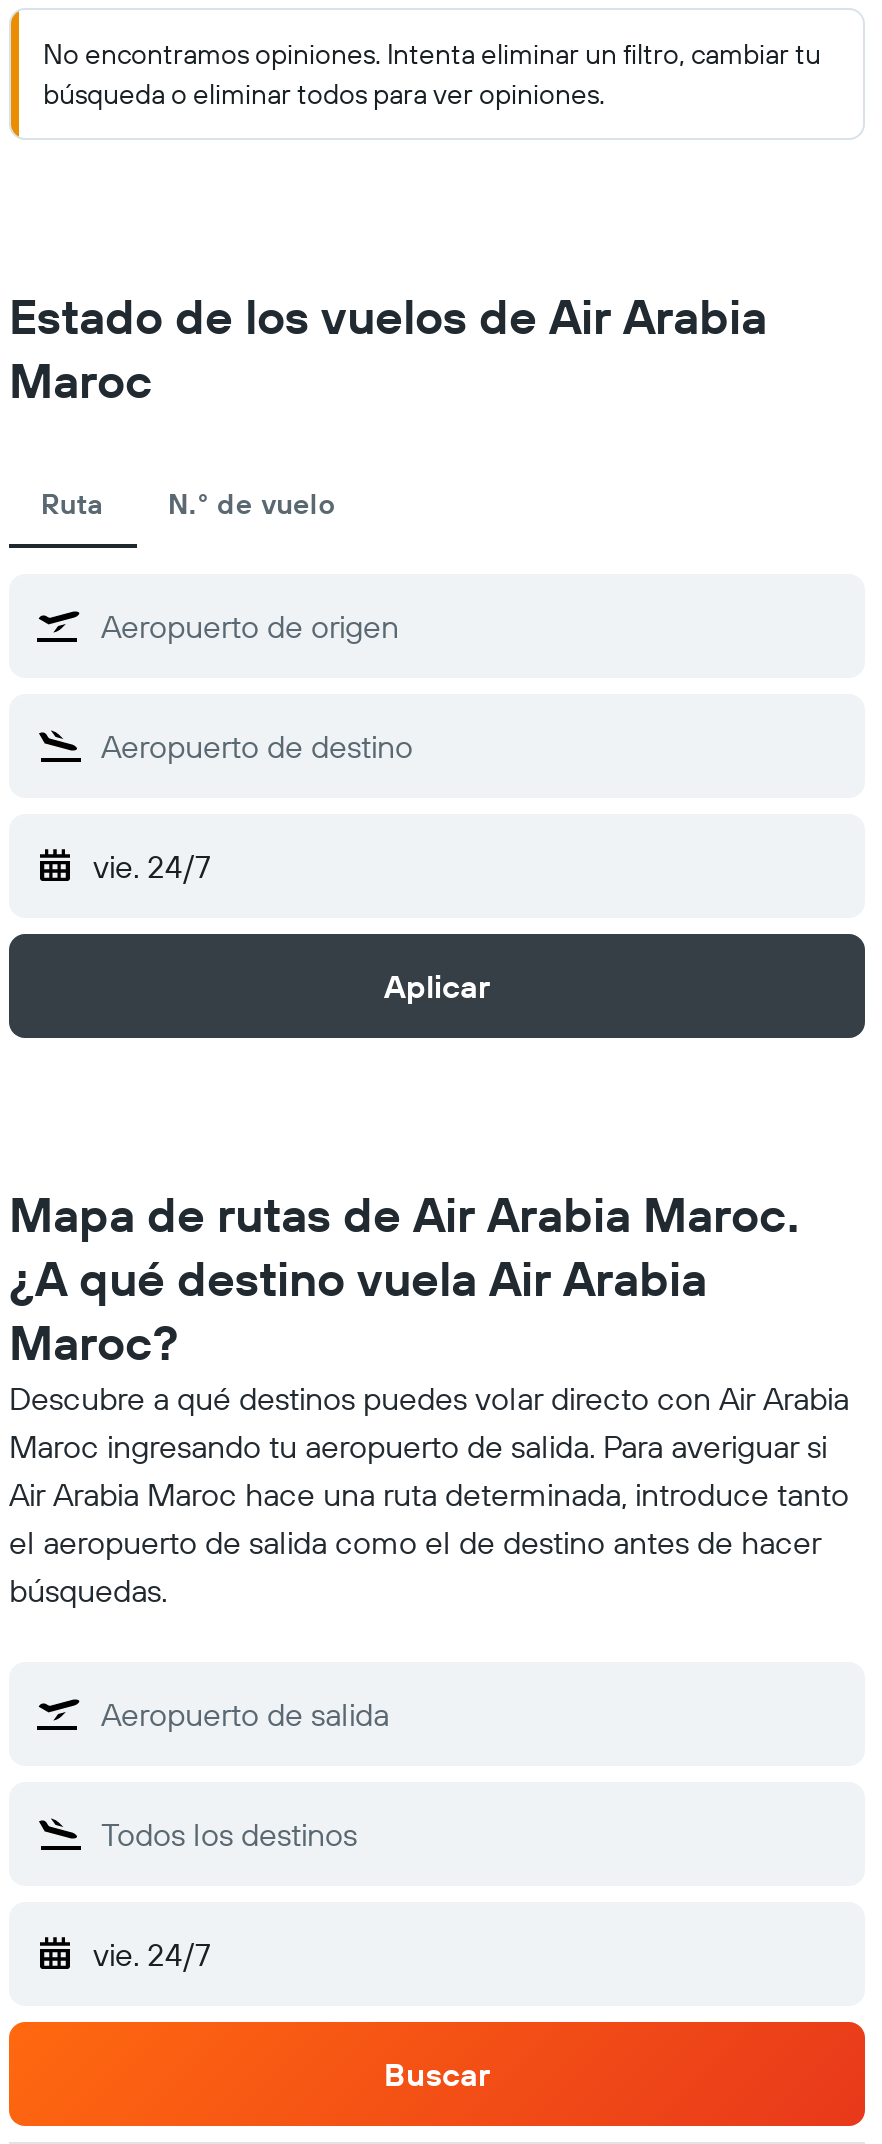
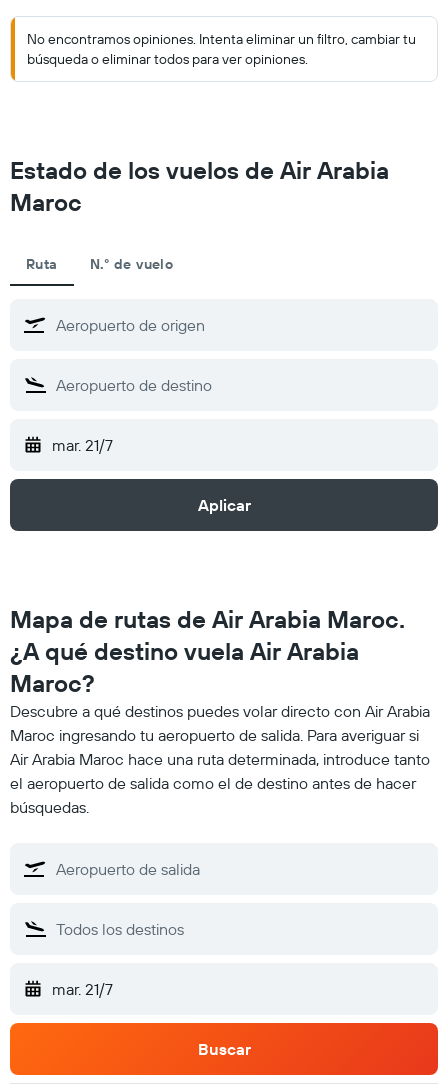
[93,846,211,886] vie. 24/7 -> [52,435,113,455] mar. 21/7
[93,1934,211,1974] vie. 24/7 -> [52,979,113,999] mar. 21/7

